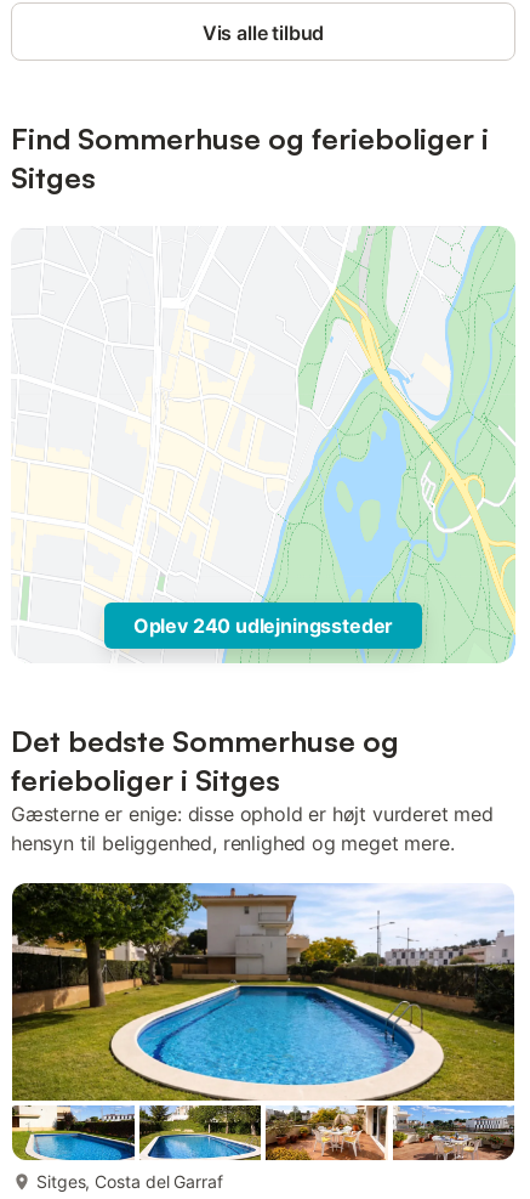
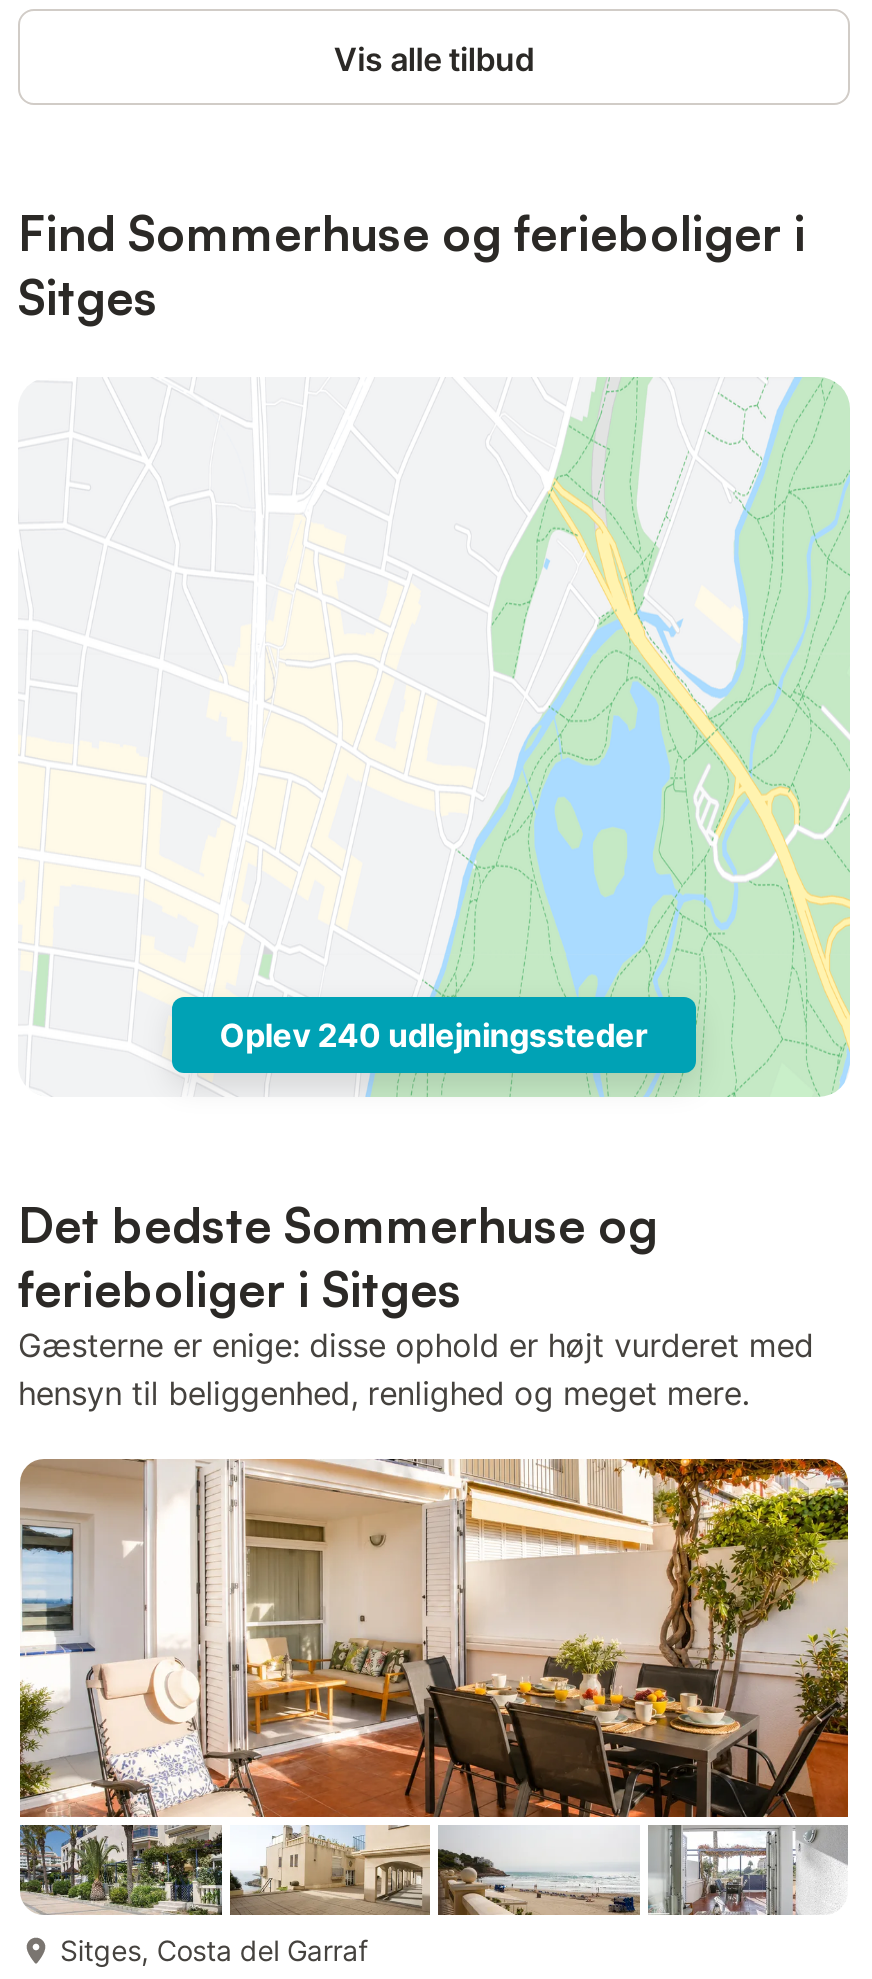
[11,882,515,1161] [image] -> [18,1457,850,1917] [image]

